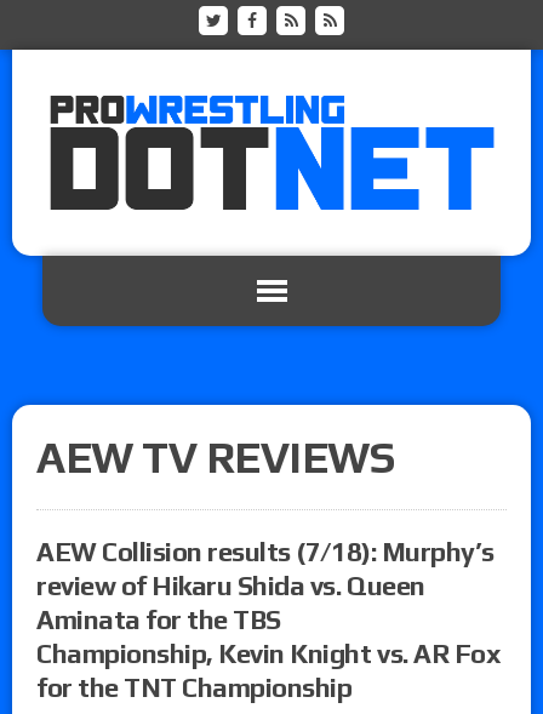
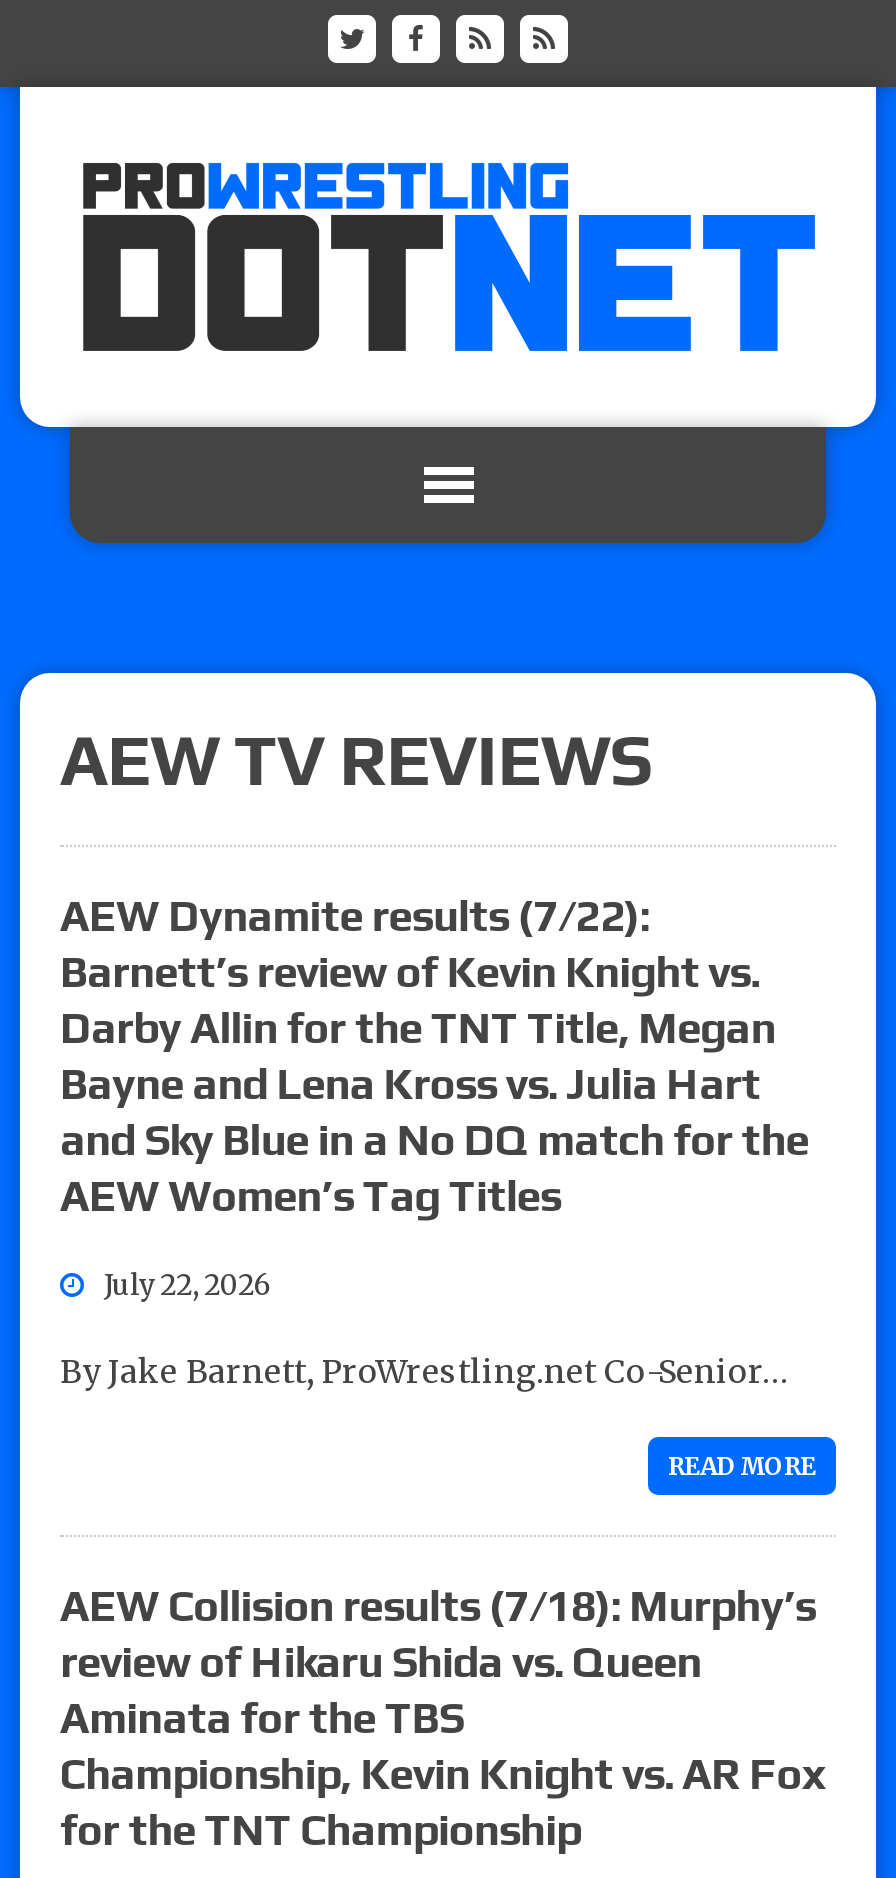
none -> [60,888,816,1480] AEW Dynamite results (7/22): | Barnett’s review of Kevin Knight vs. | Darby Allin for the TNT Title, Megan | Bayne and Lena Kross vs. Julia Hart | and Sky Blue in a No DQ match for the | AEW Women’s Tag Titles | July 22, 2026 | By Jake Barnett, ProWrestling.net Co-Senior… | READ MORE

